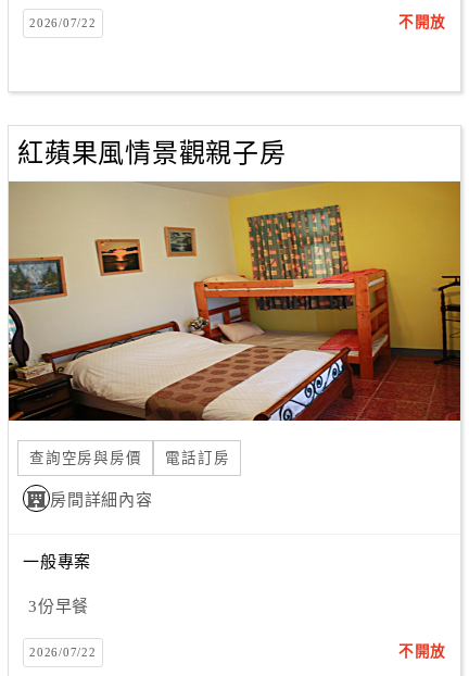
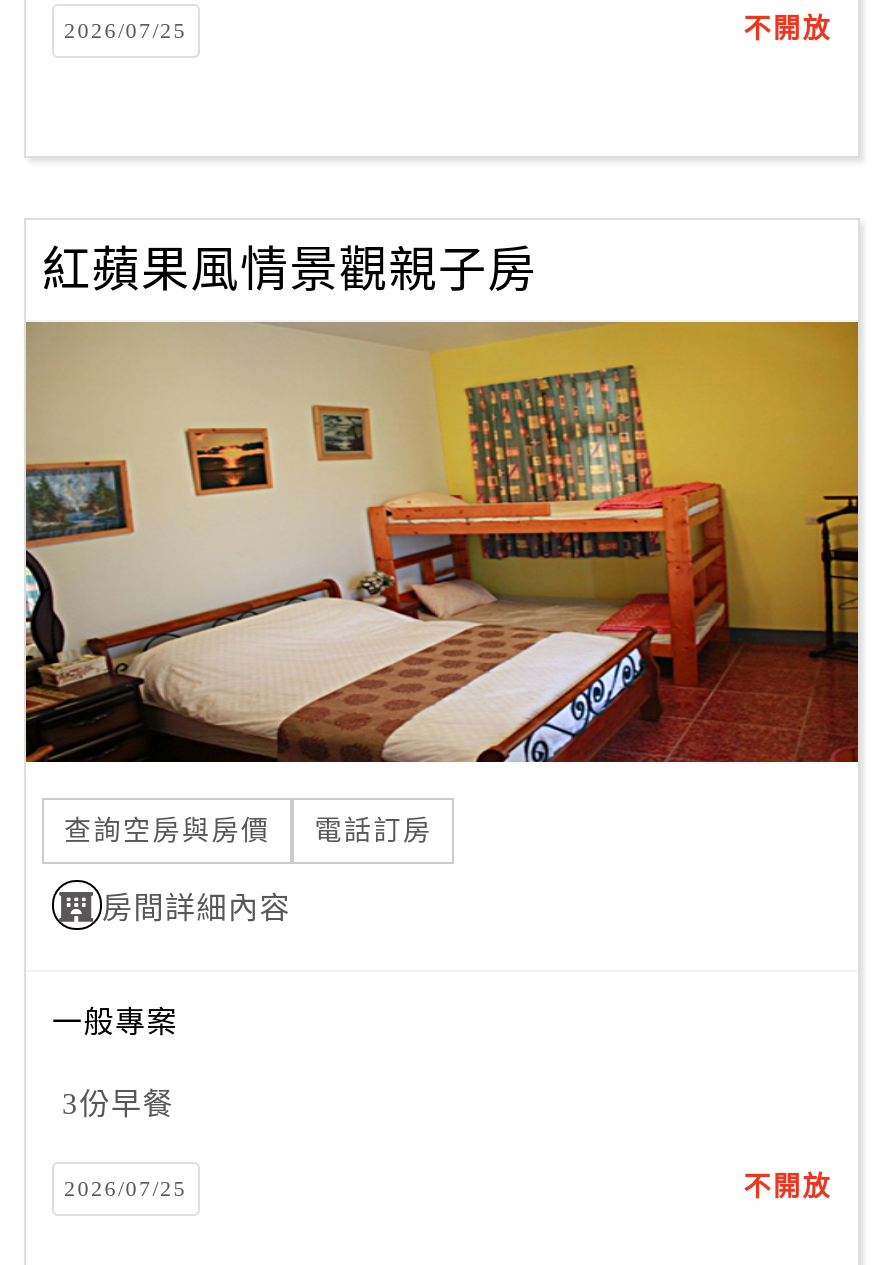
[29,16,96,29] 2026/07/22 -> [64,18,187,42] 2026/07/25
[29,646,96,659] 2026/07/22 -> [64,1176,187,1200] 2026/07/25

